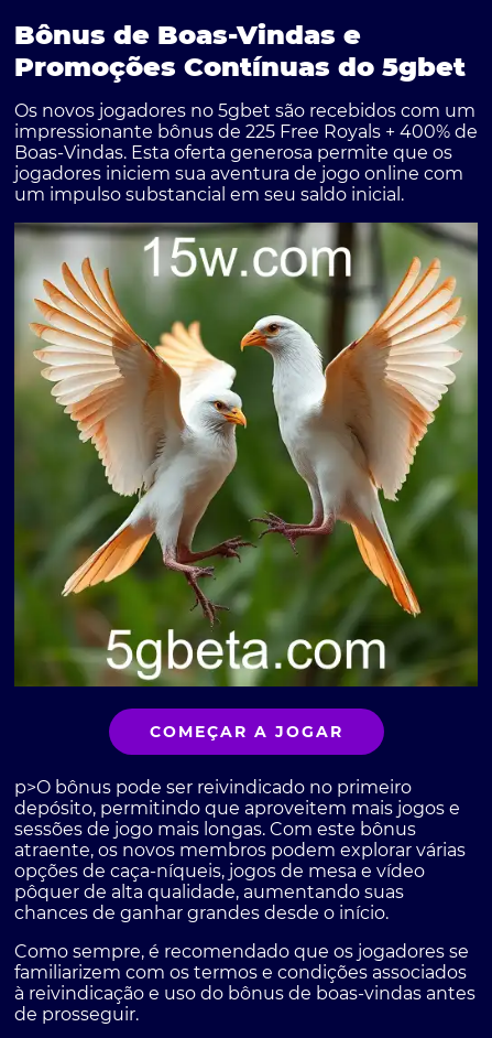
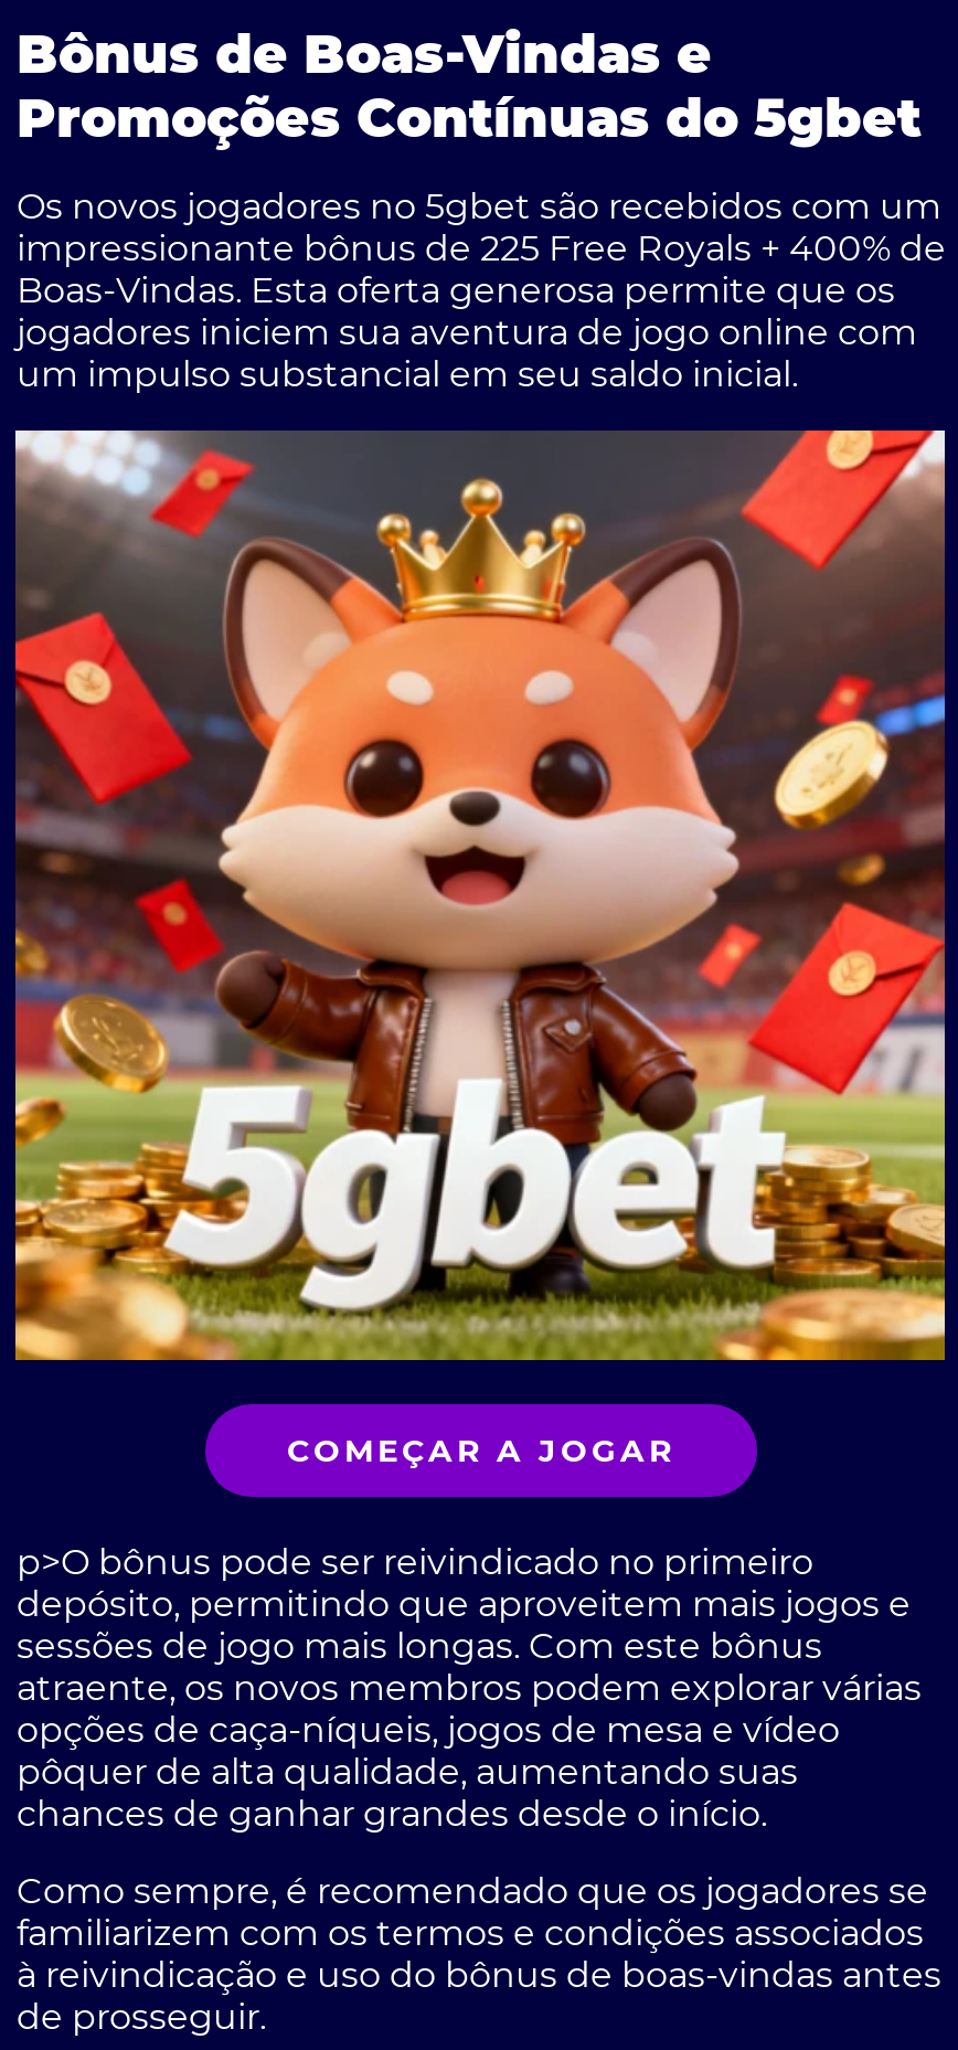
[13,221,479,688] [image] -> [13,428,947,1362] [image]

